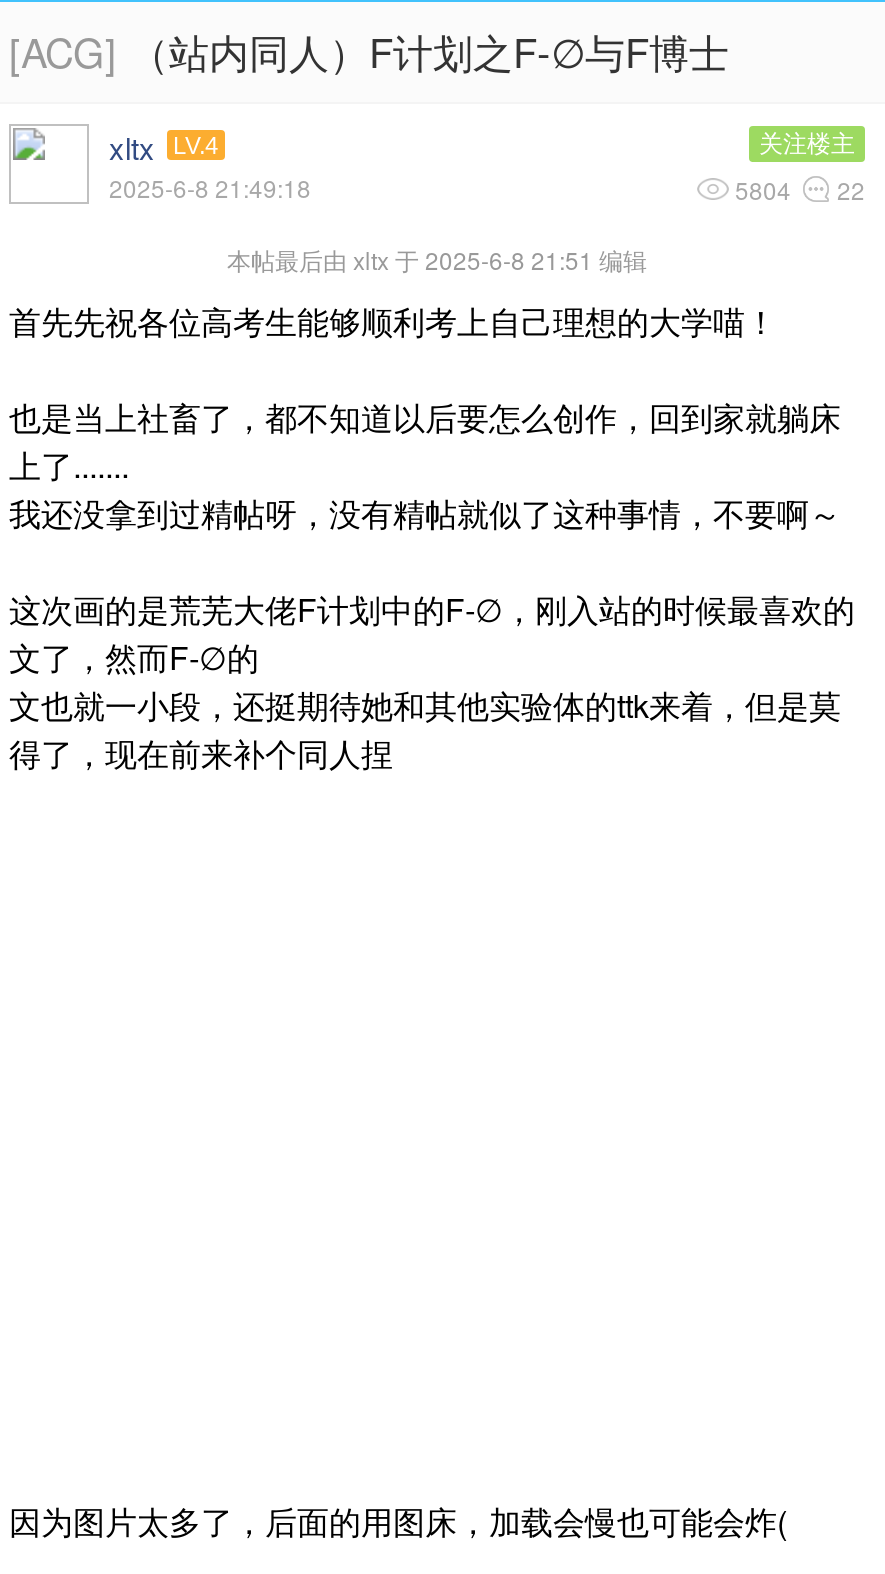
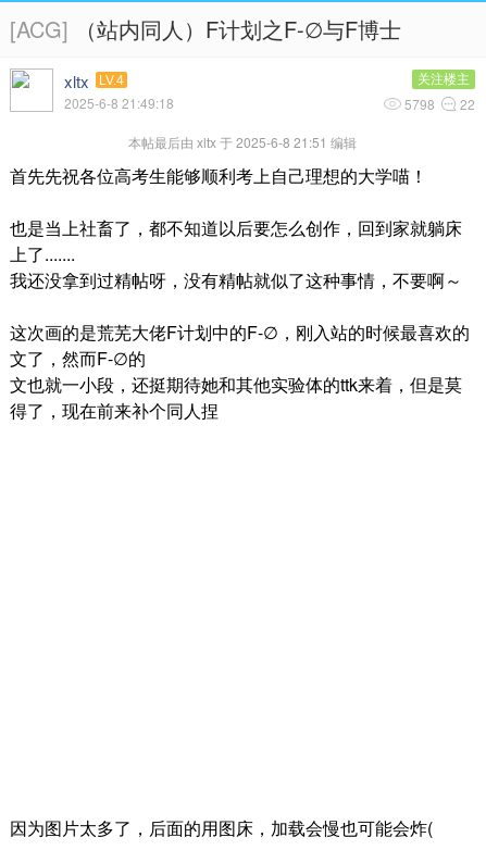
[735,172,865,206] 5804 22 -> [404,95,475,113] 5798 22

